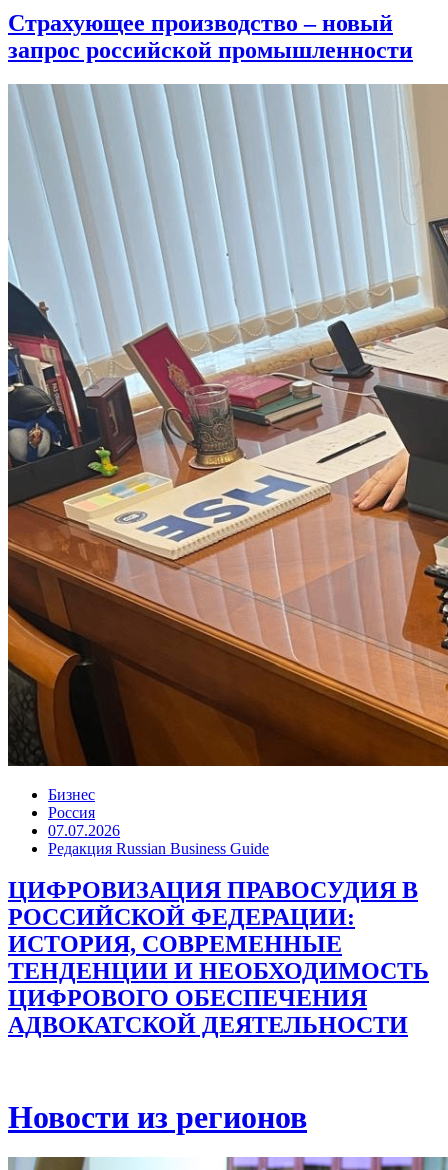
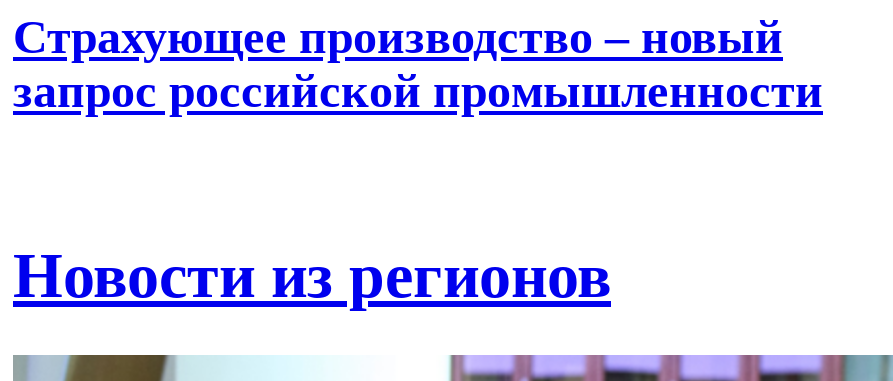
[7,83,445,1038] [image] | Бизнес | Россия | 07.07.2026 | Редакция Russian Business Guide | ЦИФРОВИЗАЦИЯ ПРАВОСУДИЯ В | РОССИЙСКОЙ ФЕДЕРАЦИИ: | ИСТОРИЯ, СОВРЕМЕННЫЕ | ТЕНДЕНЦИИ И НЕОБХОДИМОСТЬ | ЦИФРОВОГО ОБЕСПЕЧЕНИЯ | АДВОКАТСКОЙ ДЕЯТЕЛЬНОСТИ -> none

